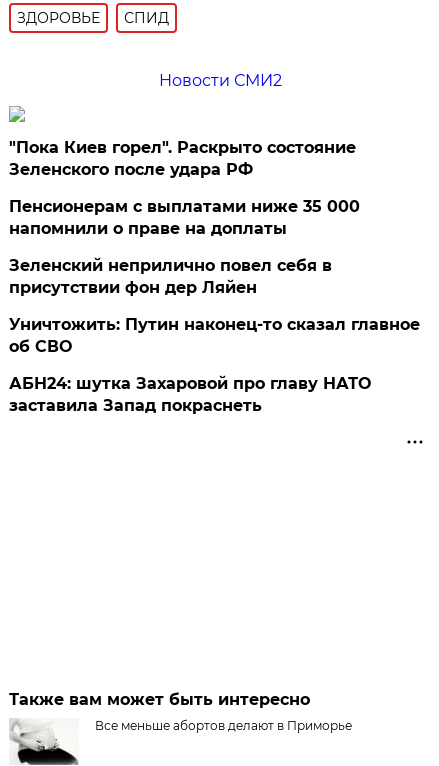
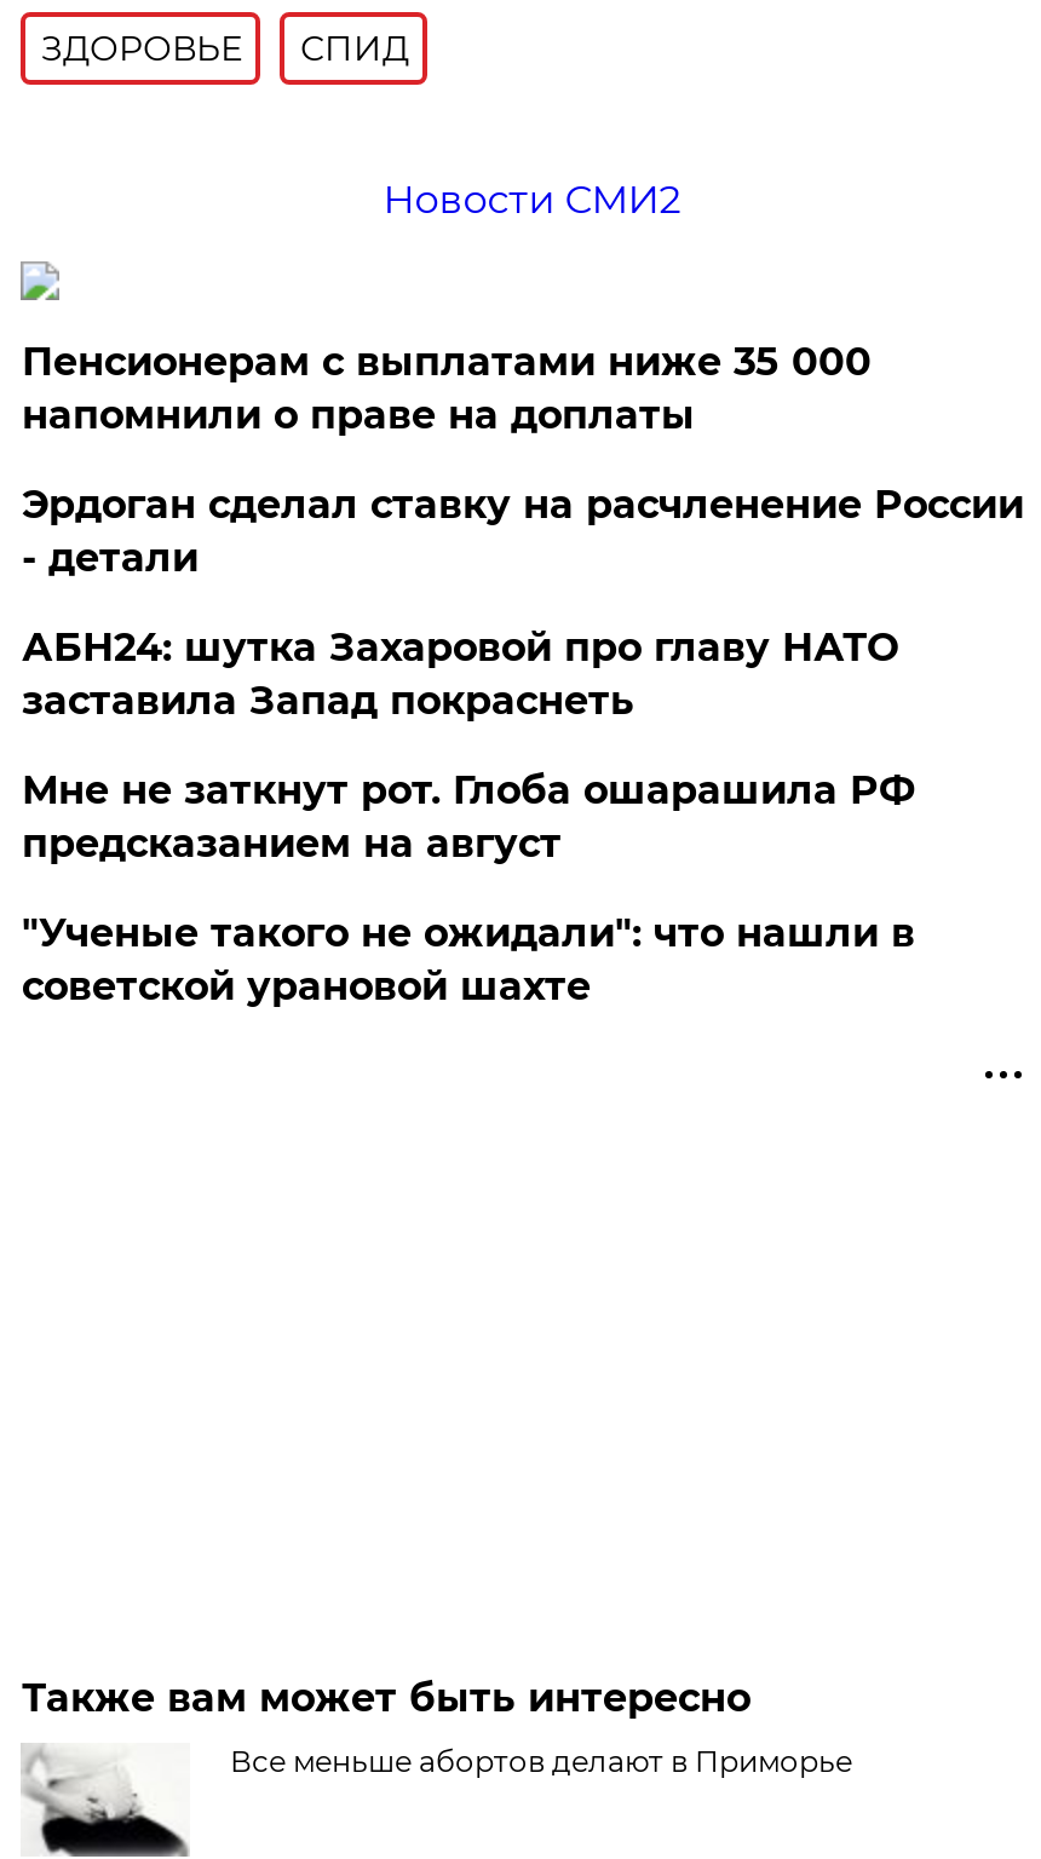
[9,138,356,179] "Пока Киев горел". Раскрыто состояние | Зеленского после удара РФ -> none
moved [9,197,360,238] -> [22,339,871,438]: Пенсионерам с выплатами ниже 35 000 | напомнили о праве на доплаты
[9,256,420,356] Зеленский неприлично повел cебя в | присутствии фон дер Ляйен | Уничтожить: Путин наконец-то сказал главное | об СВО -> [22,482,1024,581] Эрдоган сделал ставку на расчленение России | - детали
moved [9,374,371,415] -> [22,625,898,724]: АБН24: шутка Захаровой про главу НАТО | заставила Запад покраснеть
none -> [22,767,915,1009] Мне не заткнут рот. Глоба ошарашила РФ | предсказанием на август | "Ученые такого не ожидали": что нашли в | советской урановой шахте

